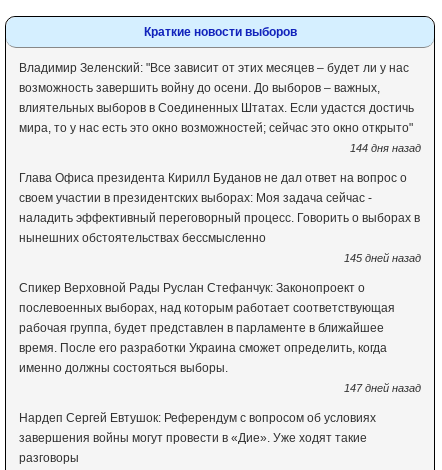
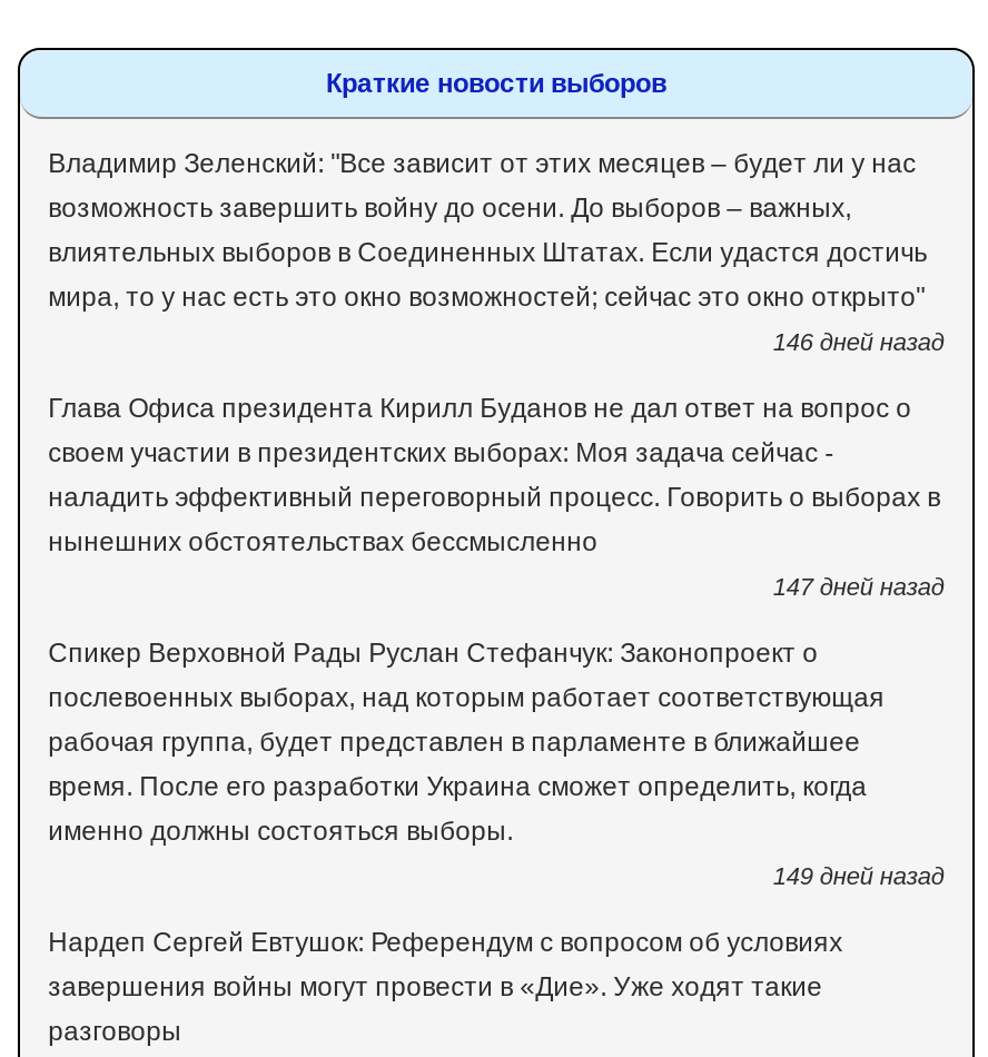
[350,142,421,154] 144 дня назад -> [773,328,944,355] 146 дней назад
[344,252,421,264] 145 дней назад -> [773,573,944,600] 147 дней назад
[344,382,421,394] 147 дней назад -> [773,862,944,889] 149 дней назад

